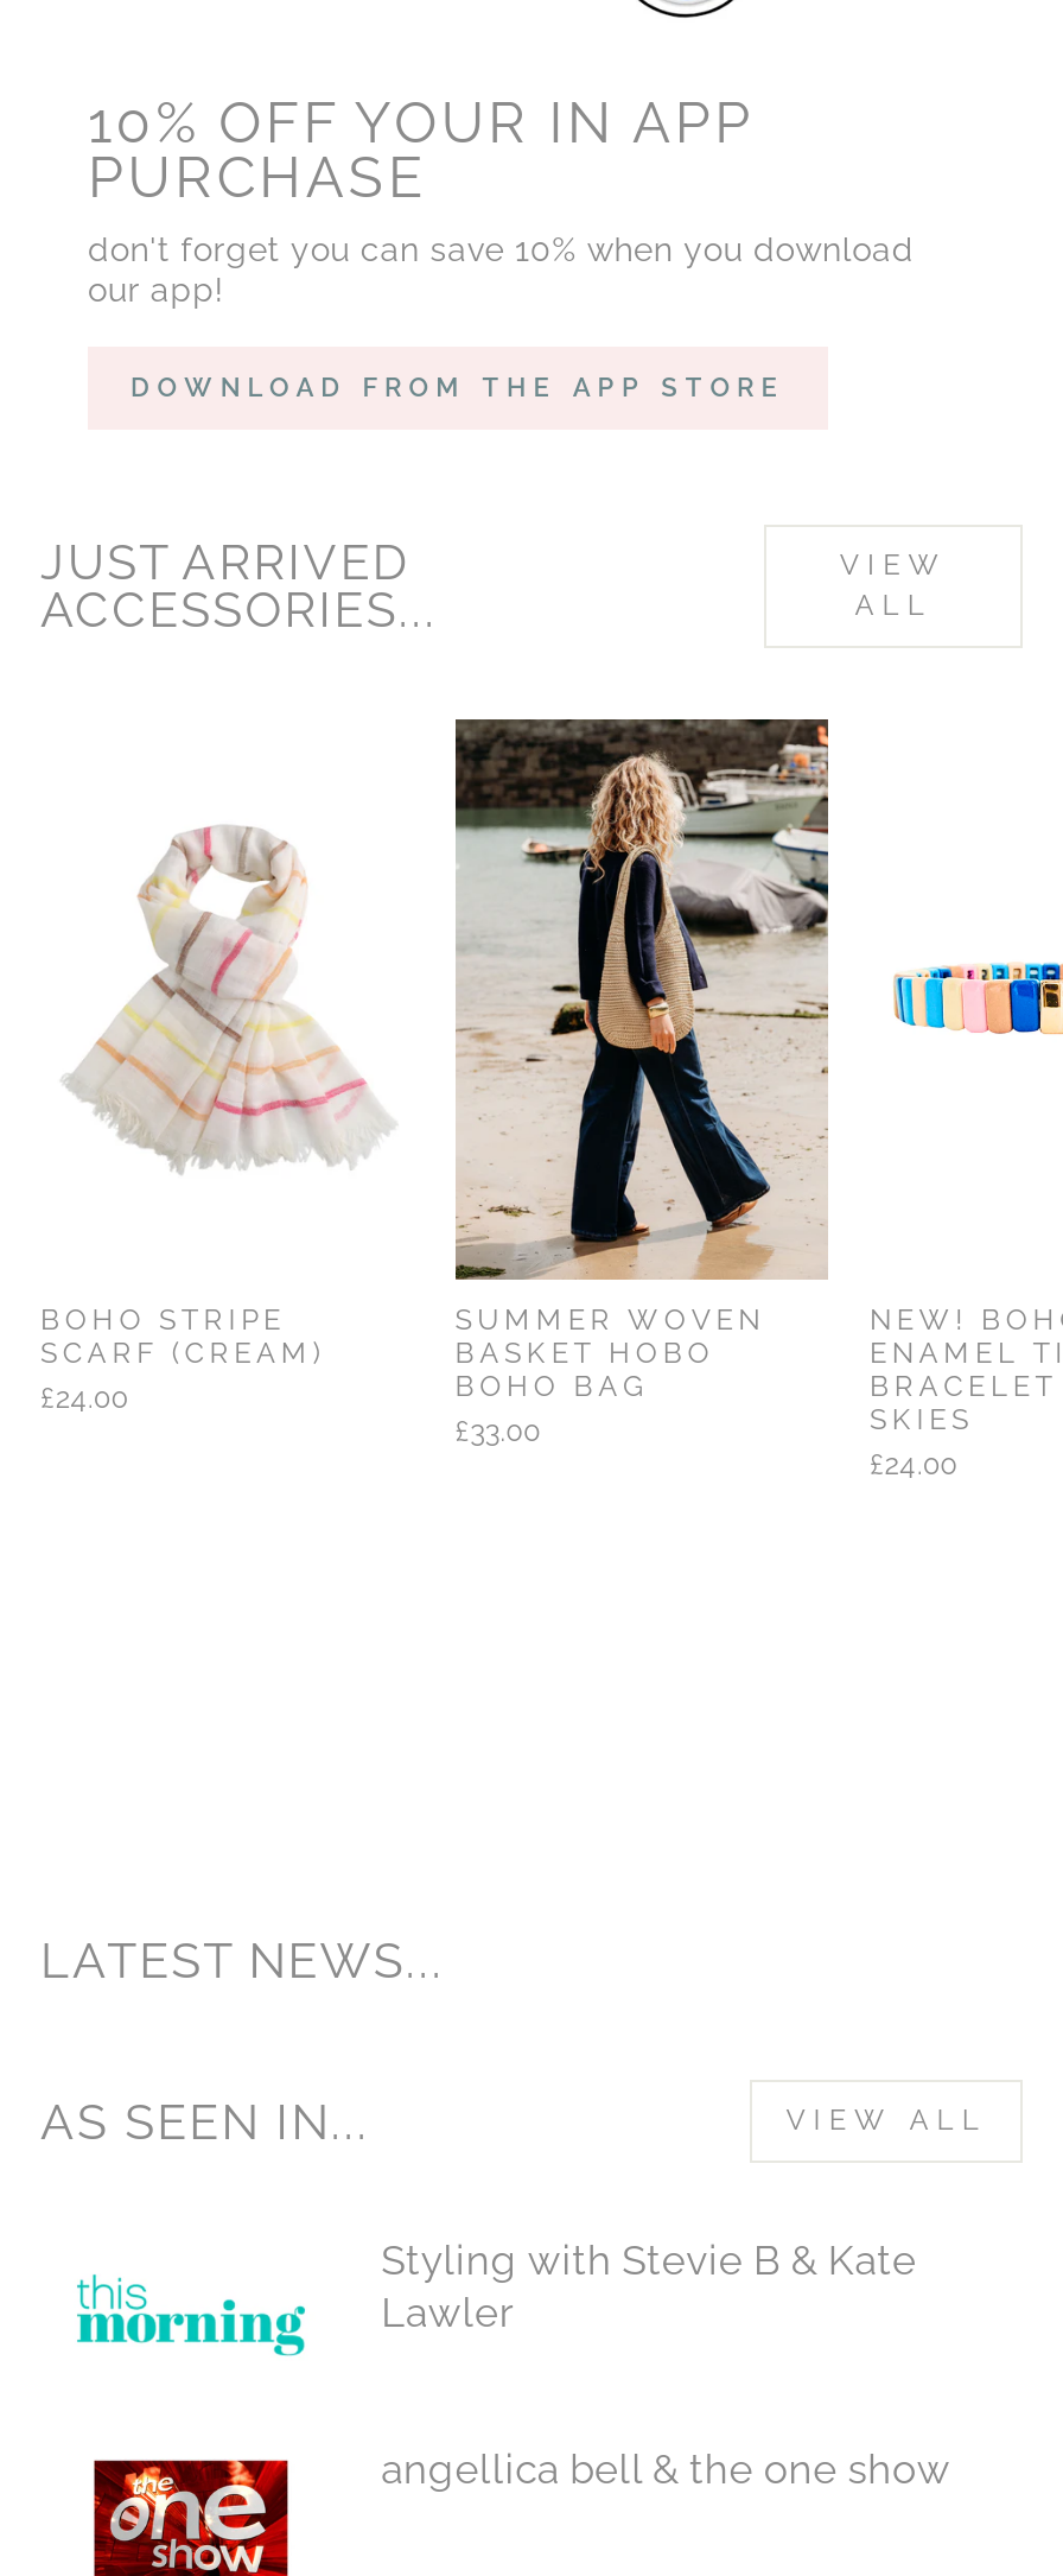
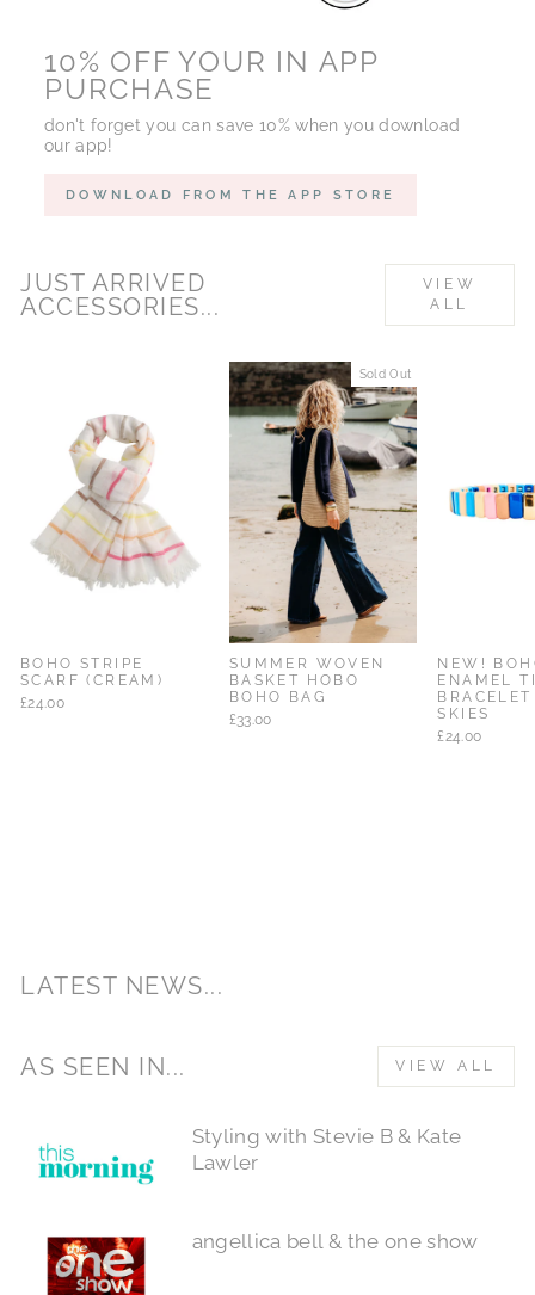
none -> [359,367,411,380] Sold Out

